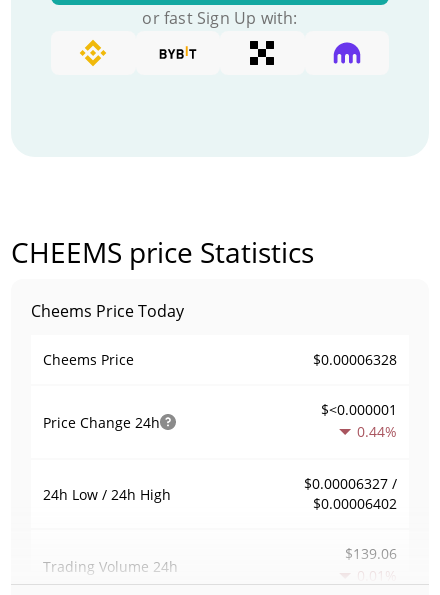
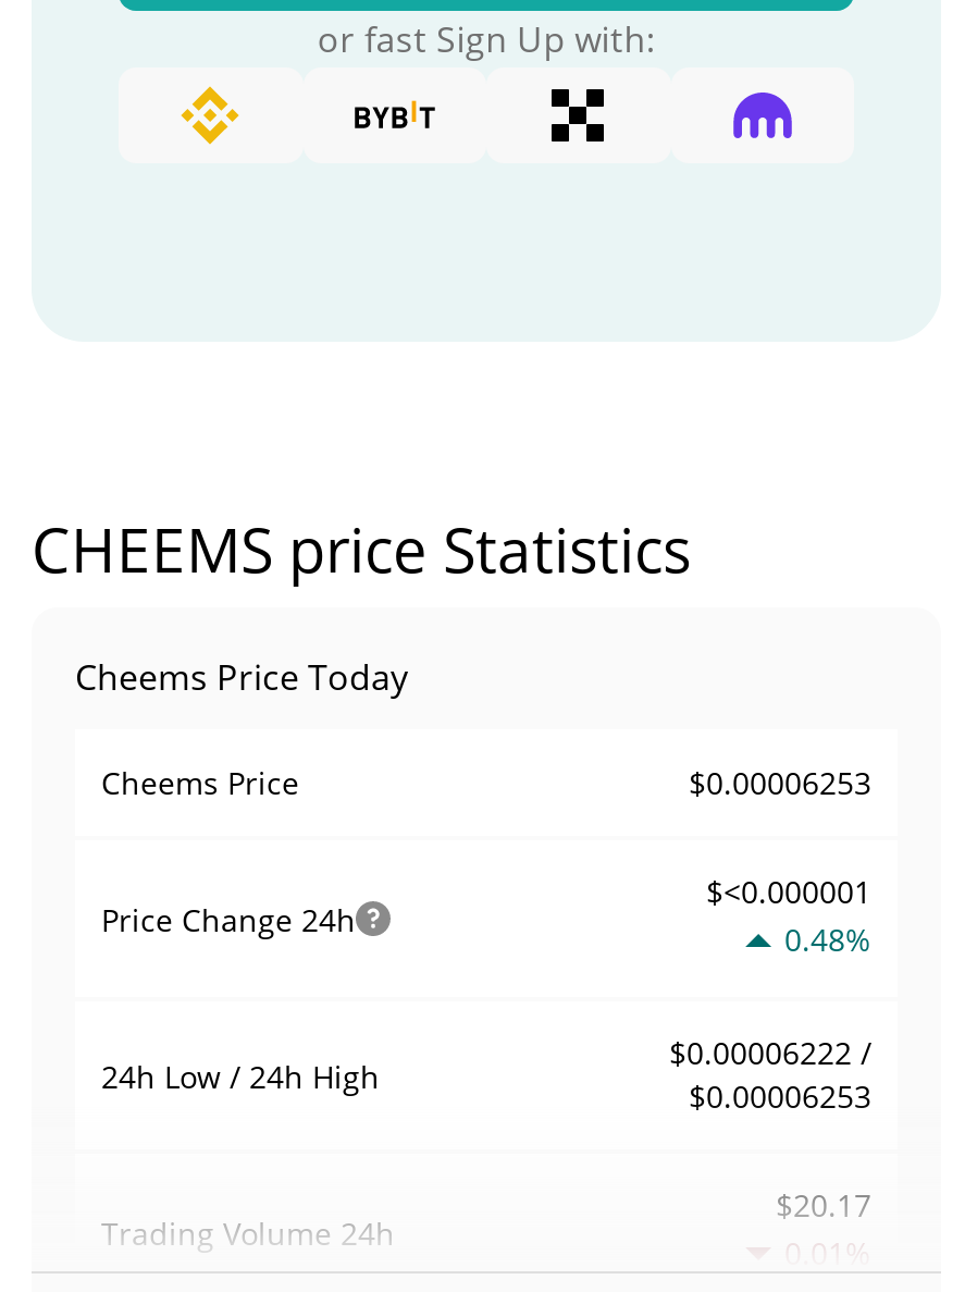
[313,349,397,368] $0.00006328 -> [689,761,871,802] $0.00006253
[357,422,397,441] 0.44% -> [784,919,871,960] 0.48%
[304,474,397,493] $0.00006327 / -> [669,1032,871,1073] $0.00006222 /
[313,494,397,513] $0.00006402 -> [689,1075,871,1117] $0.00006253
[345,544,397,563] $139.06 -> [776,1184,871,1226] $20.17

